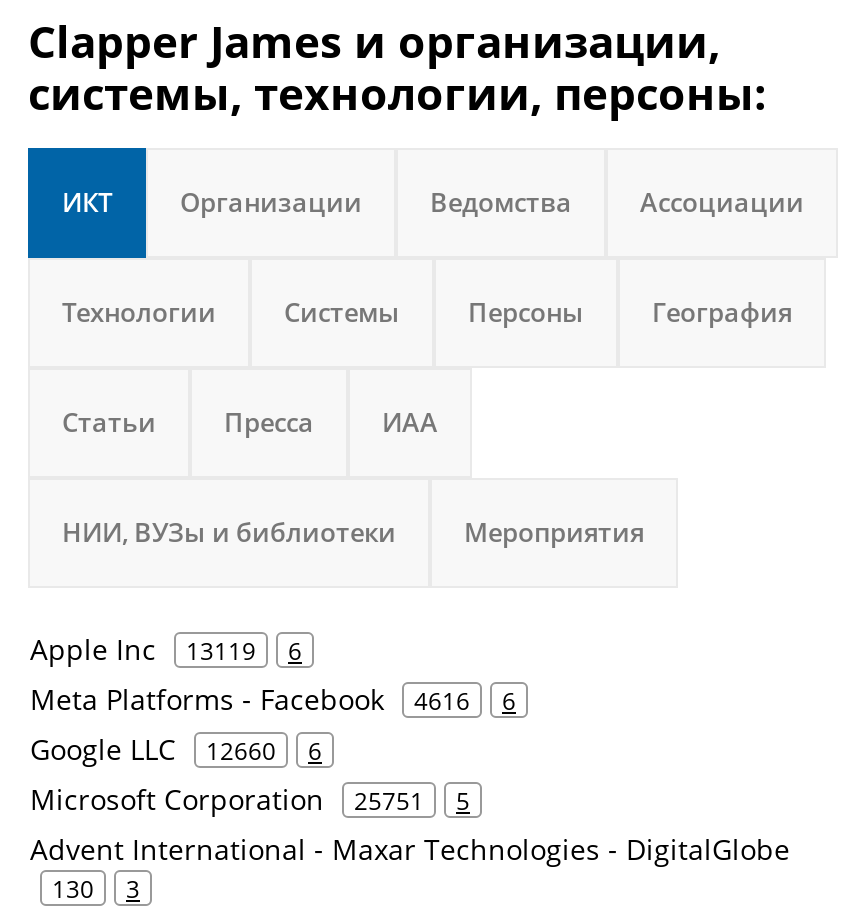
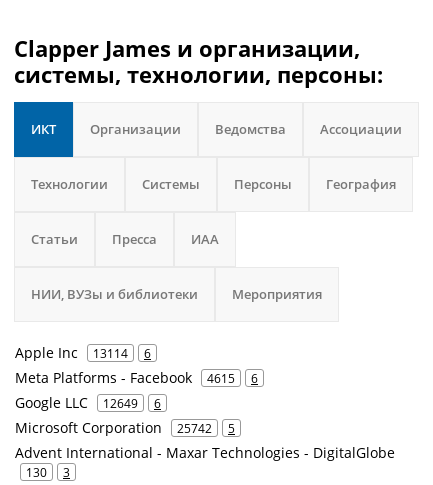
[30,630,302,668] Apple Inc 13119 6 -> [15,343,151,362] Apple Inc 13114 6
[30,680,516,718] Meta Platforms - Facebook 4616 6 -> [15,368,258,387] Meta Platforms - Facebook 4615 6
[30,730,322,768] Google LLC 12660 6 -> [15,393,161,412] Google LLC 12649 6
[30,780,470,818] Microsoft Corporation 25751 5 -> [15,418,235,437] Microsoft Corporation 25742 5

